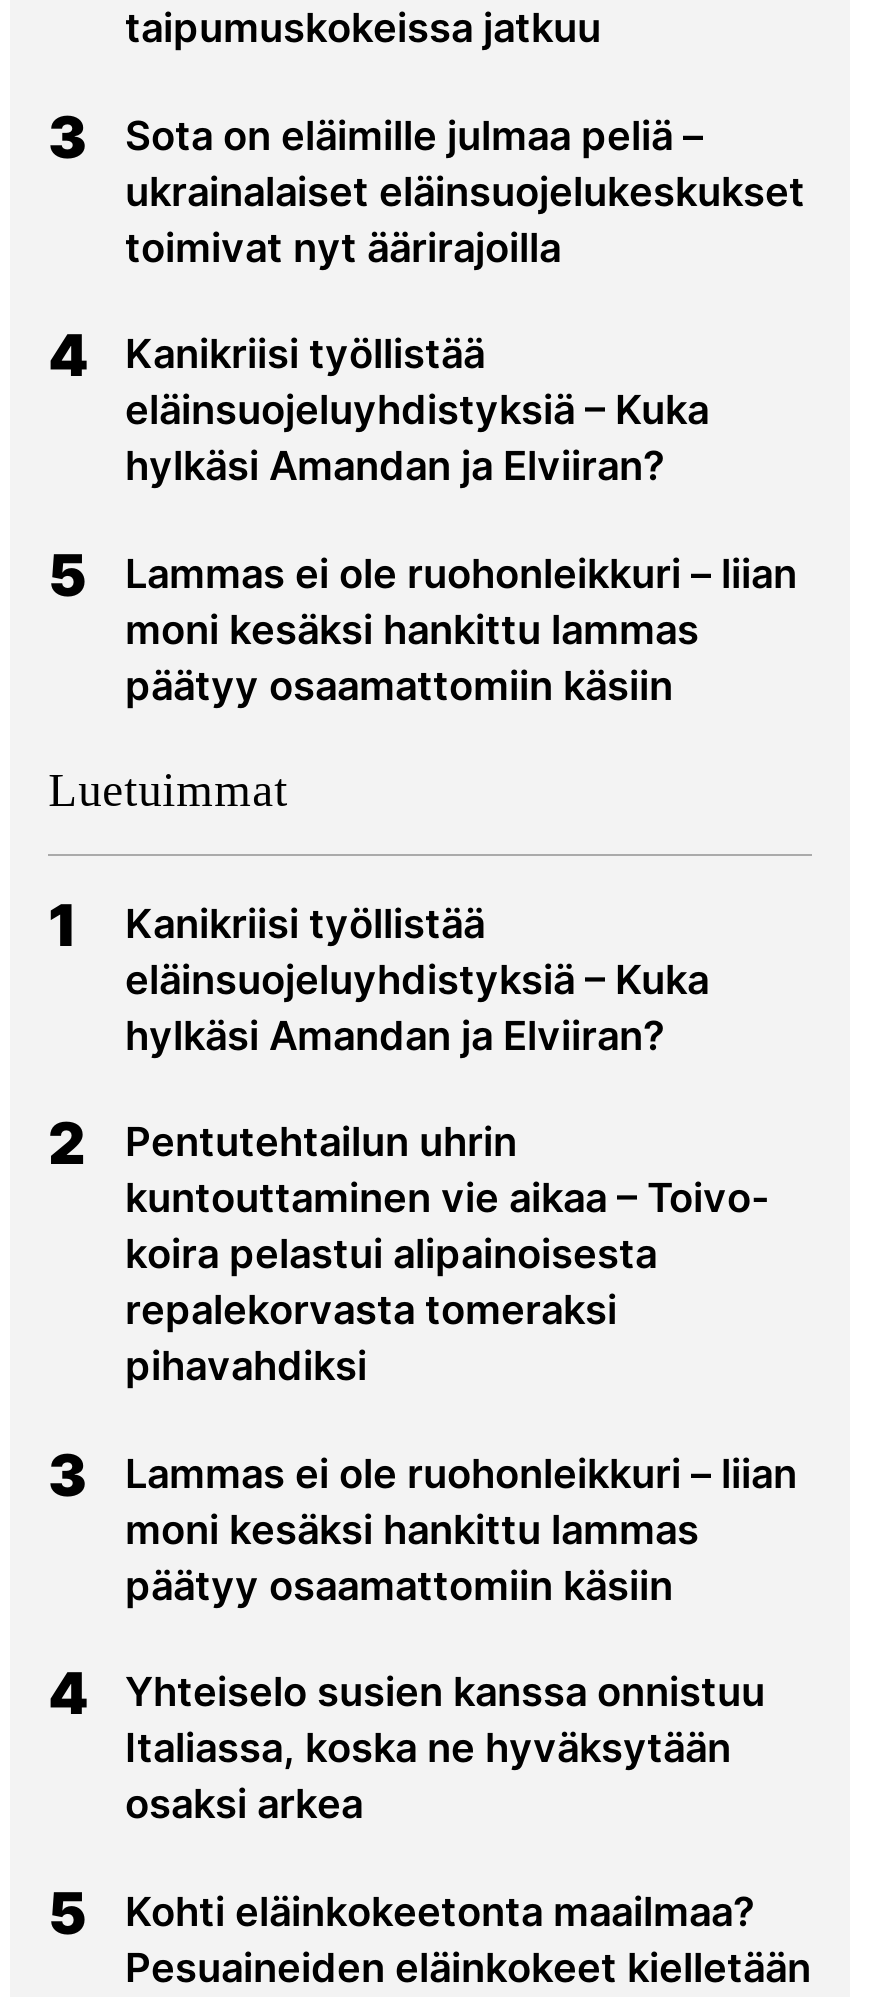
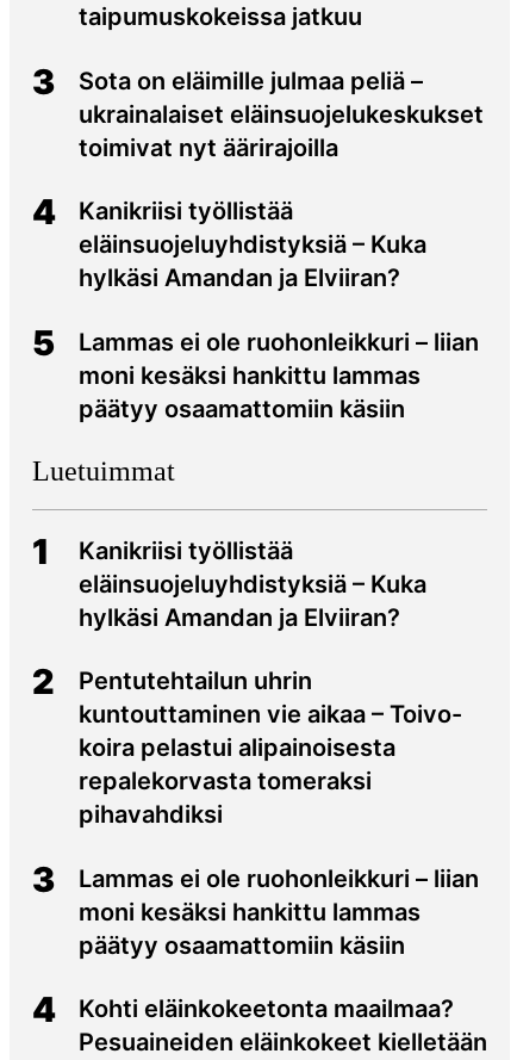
[48,1669,765,1948] Yhteiselo susien kanssa onnistuu | Italiassa, koska ne hyväksytään | osaksi arkea | 5 -> none

